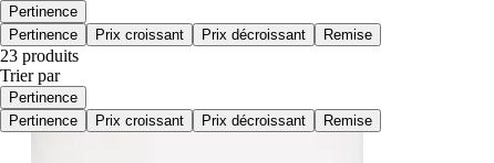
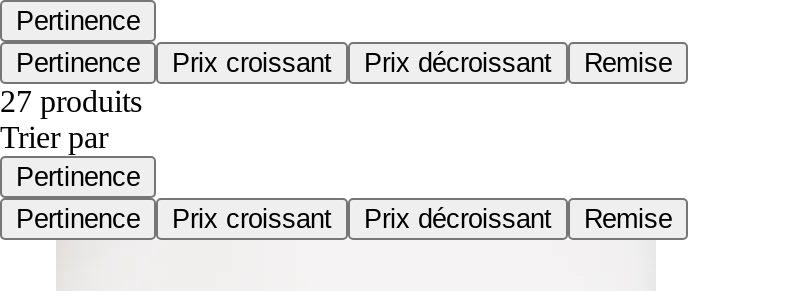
[0,46,79,65] 23 produits -> [0,84,142,118] 27 produits

